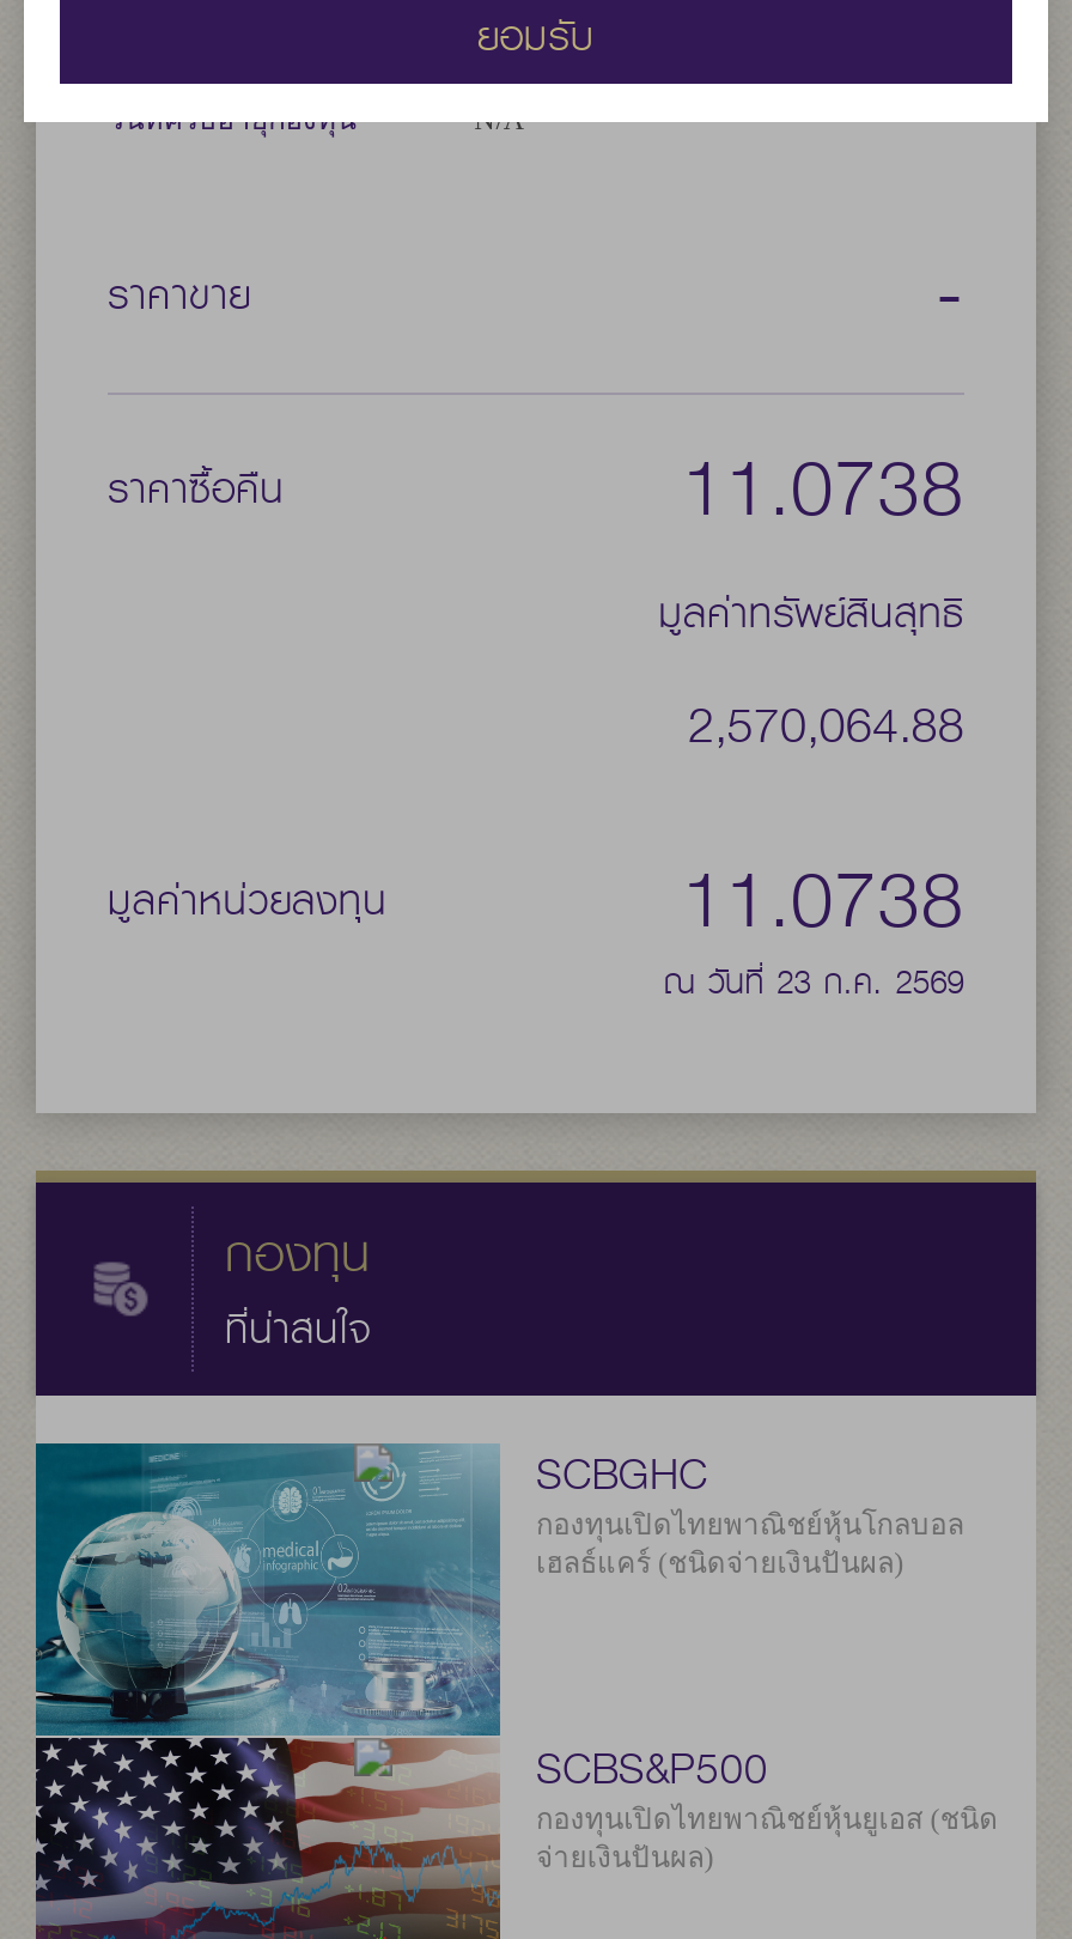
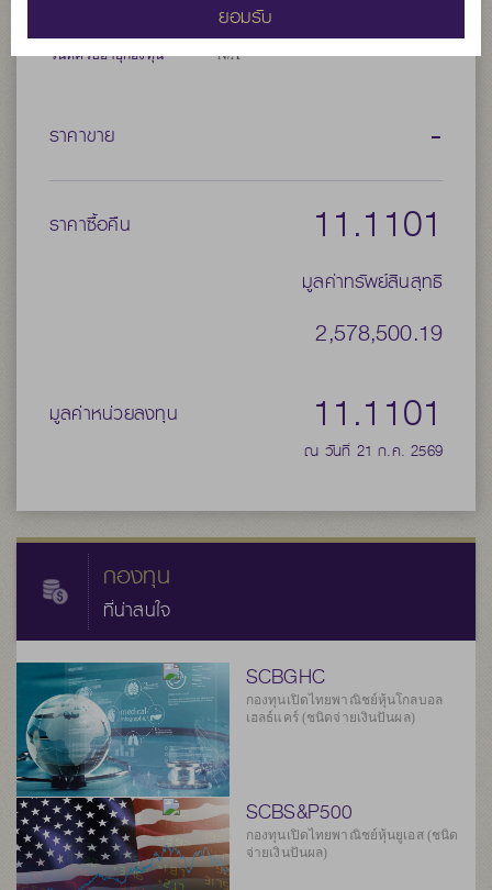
[682,427,964,551] 11.0738 -> [313,196,443,253] 11.1101
[688,688,964,764] 2,570,064.88 -> [316,316,443,351] 2,578,500.19
[682,839,964,963] 11.0738 -> [313,385,443,442] 11.1101
[664,956,964,1009] ณ วันที่ 23 ก.ค. 2569 -> [305,439,443,463] ณ วันที่ 21 ก.ค. 2569

